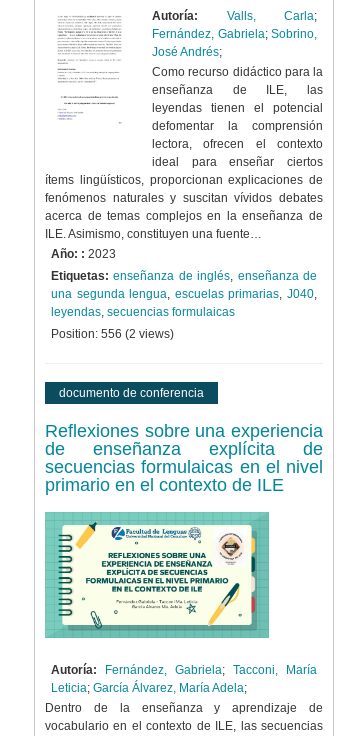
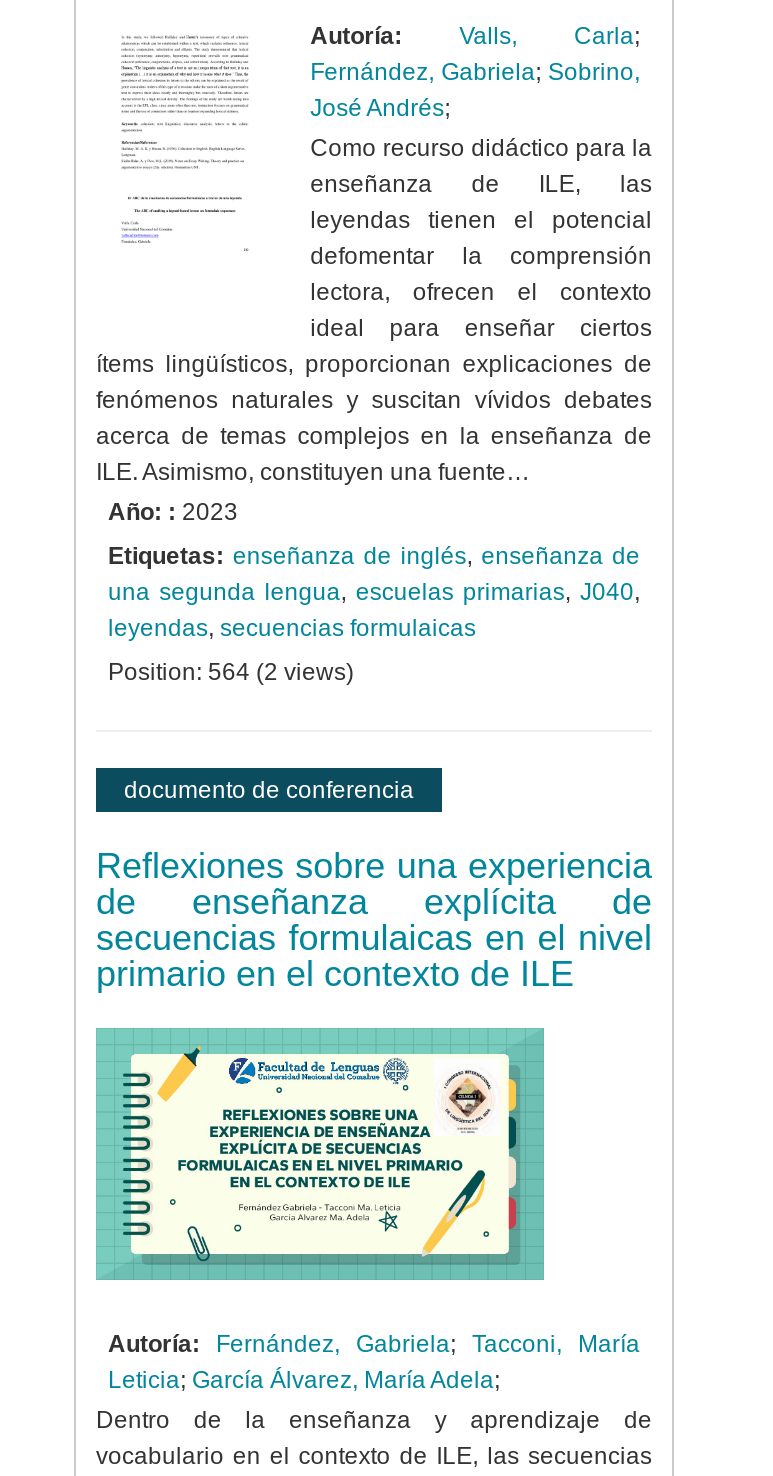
[51,327,174,341] Position: 556 (2 views) -> [108,658,354,686] Position: 564 (2 views)

